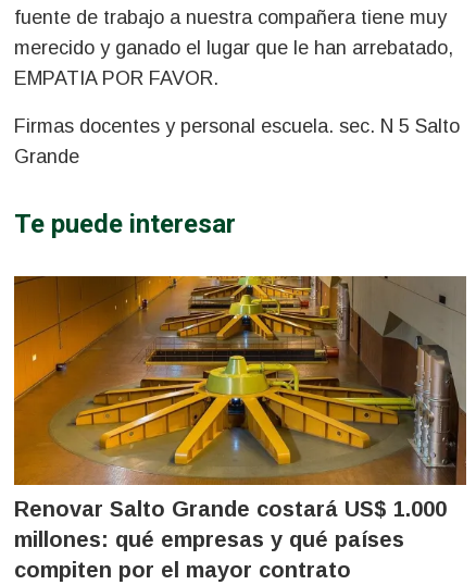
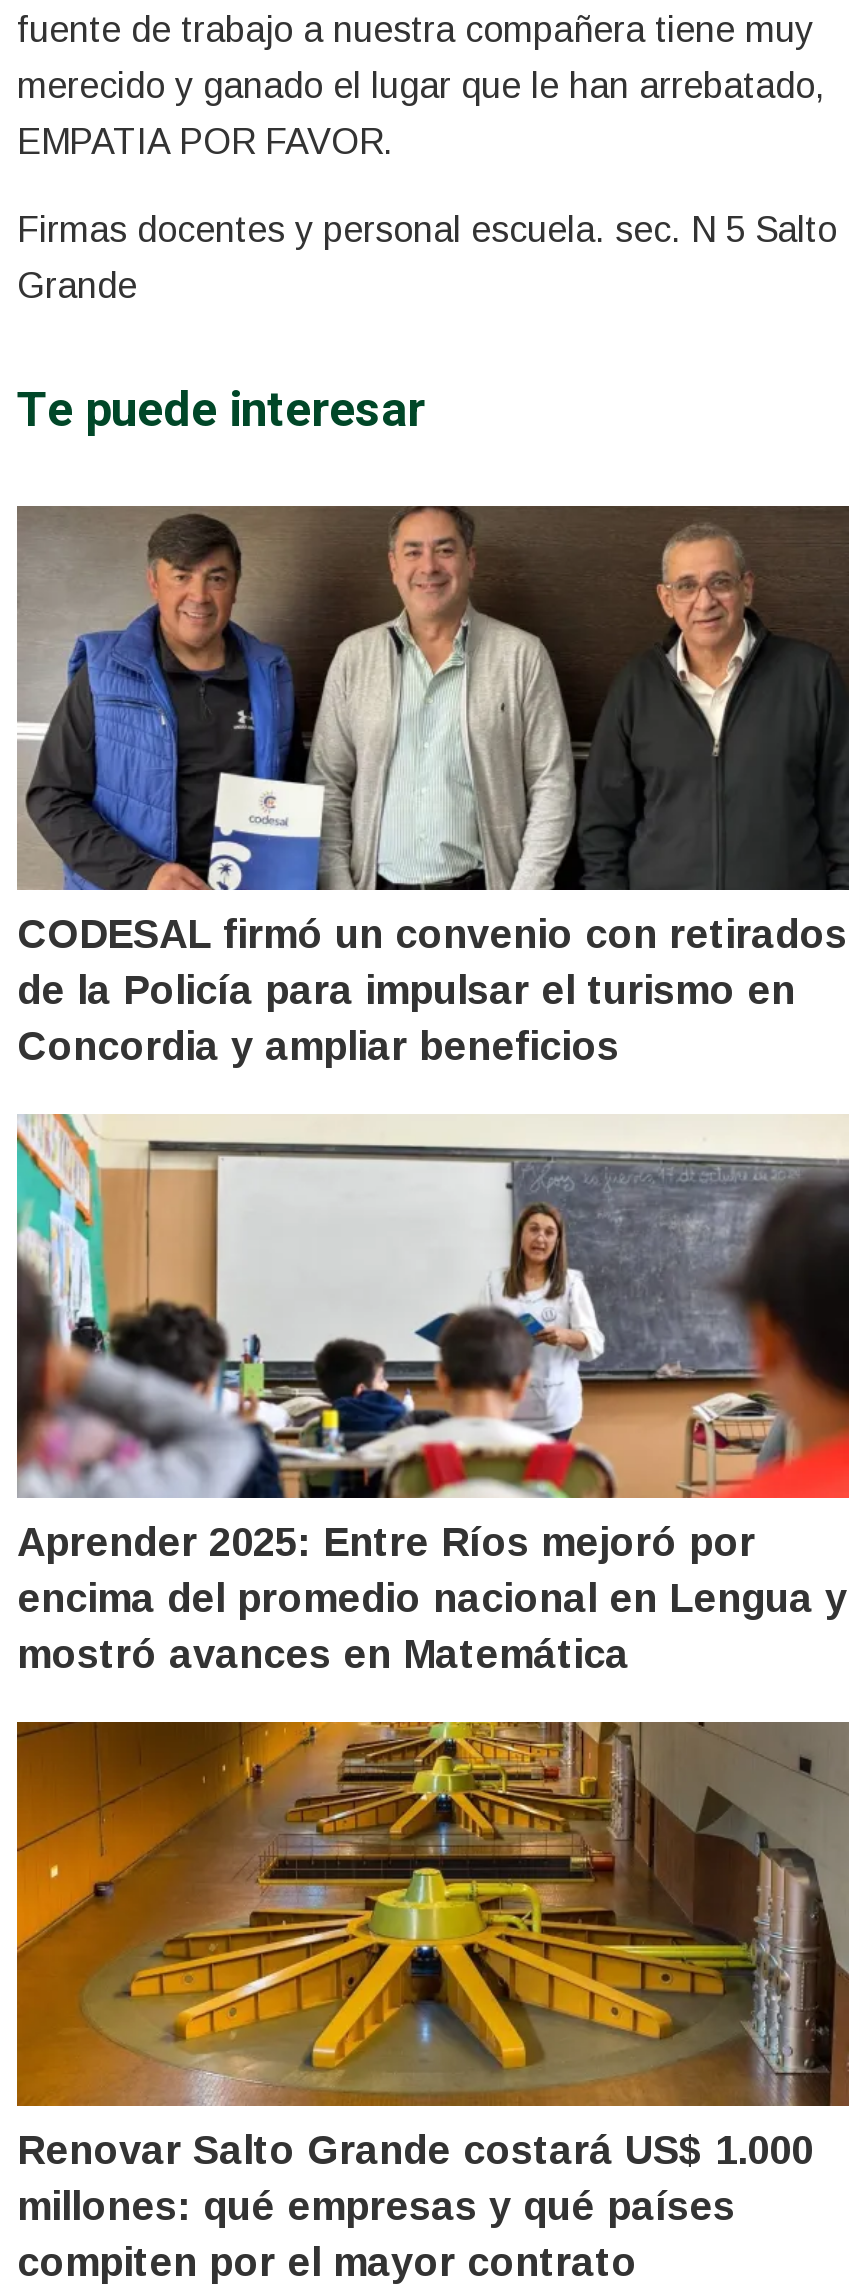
none -> [15,1112,851,1675] [image] | Aprender 2025: Entre Ríos mejoró por | encima del promedio nacional en Lengua y | mostró avances en Matemática
none -> [17,504,849,1067] [image] | CODESAL firmó un convenio con retirados | de la Policía para impulsar el turismo en | Concordia y ampliar beneficios

